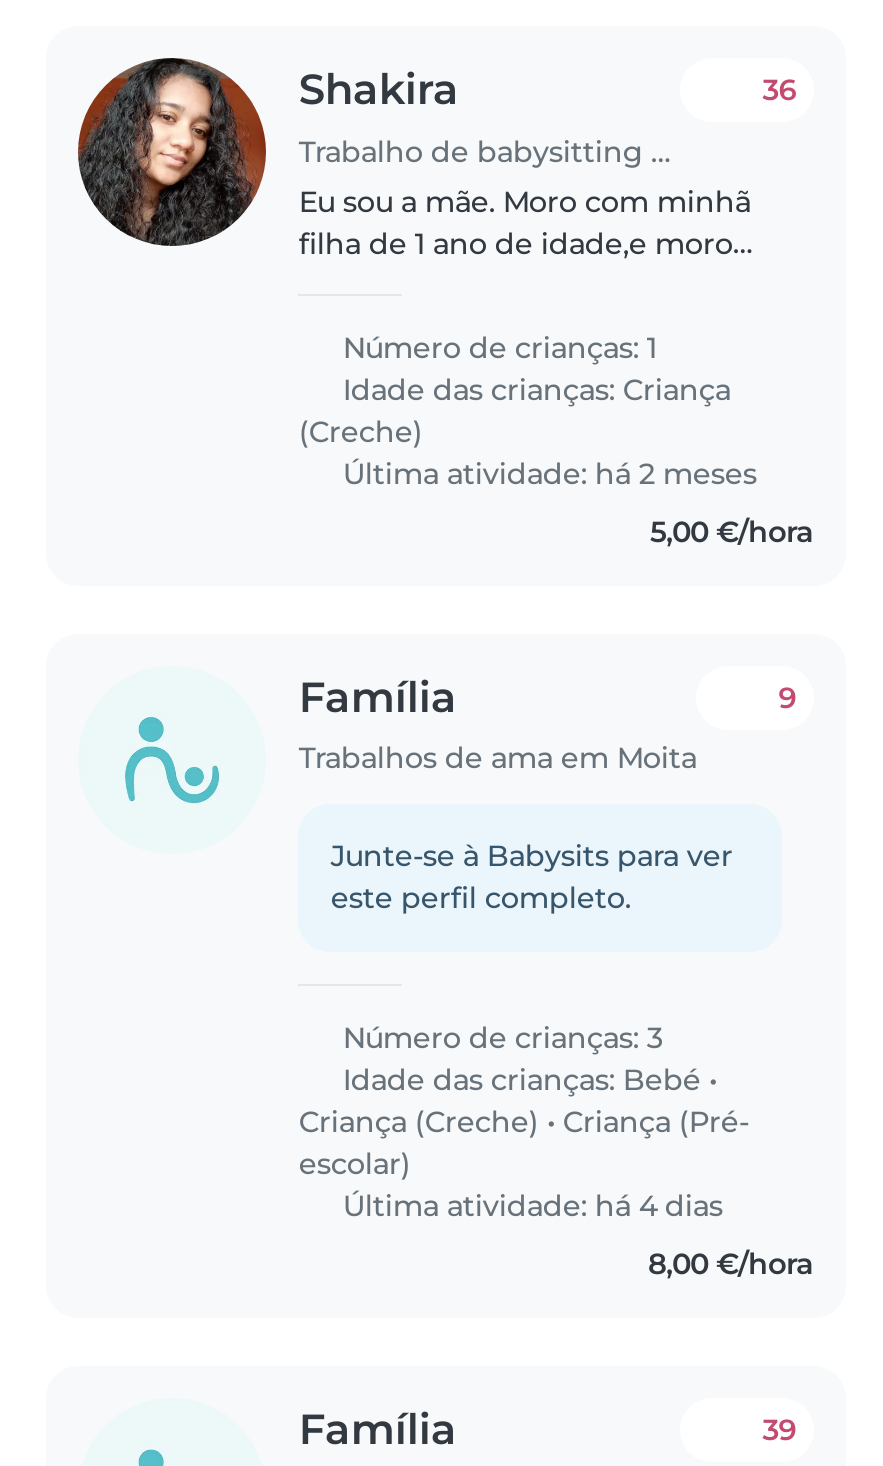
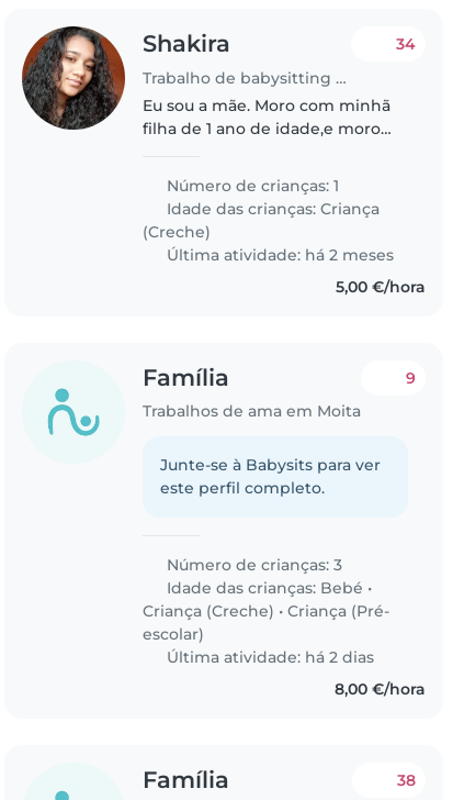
[762,72,796,108] 36 -> [396,34,416,54] 34
[335,1189,723,1225] Última atividade: há 4 dias -> [163,648,374,667] Última atividade: há 2 dias
[762,1413,796,1449] 39 -> [397,771,416,791] 38

